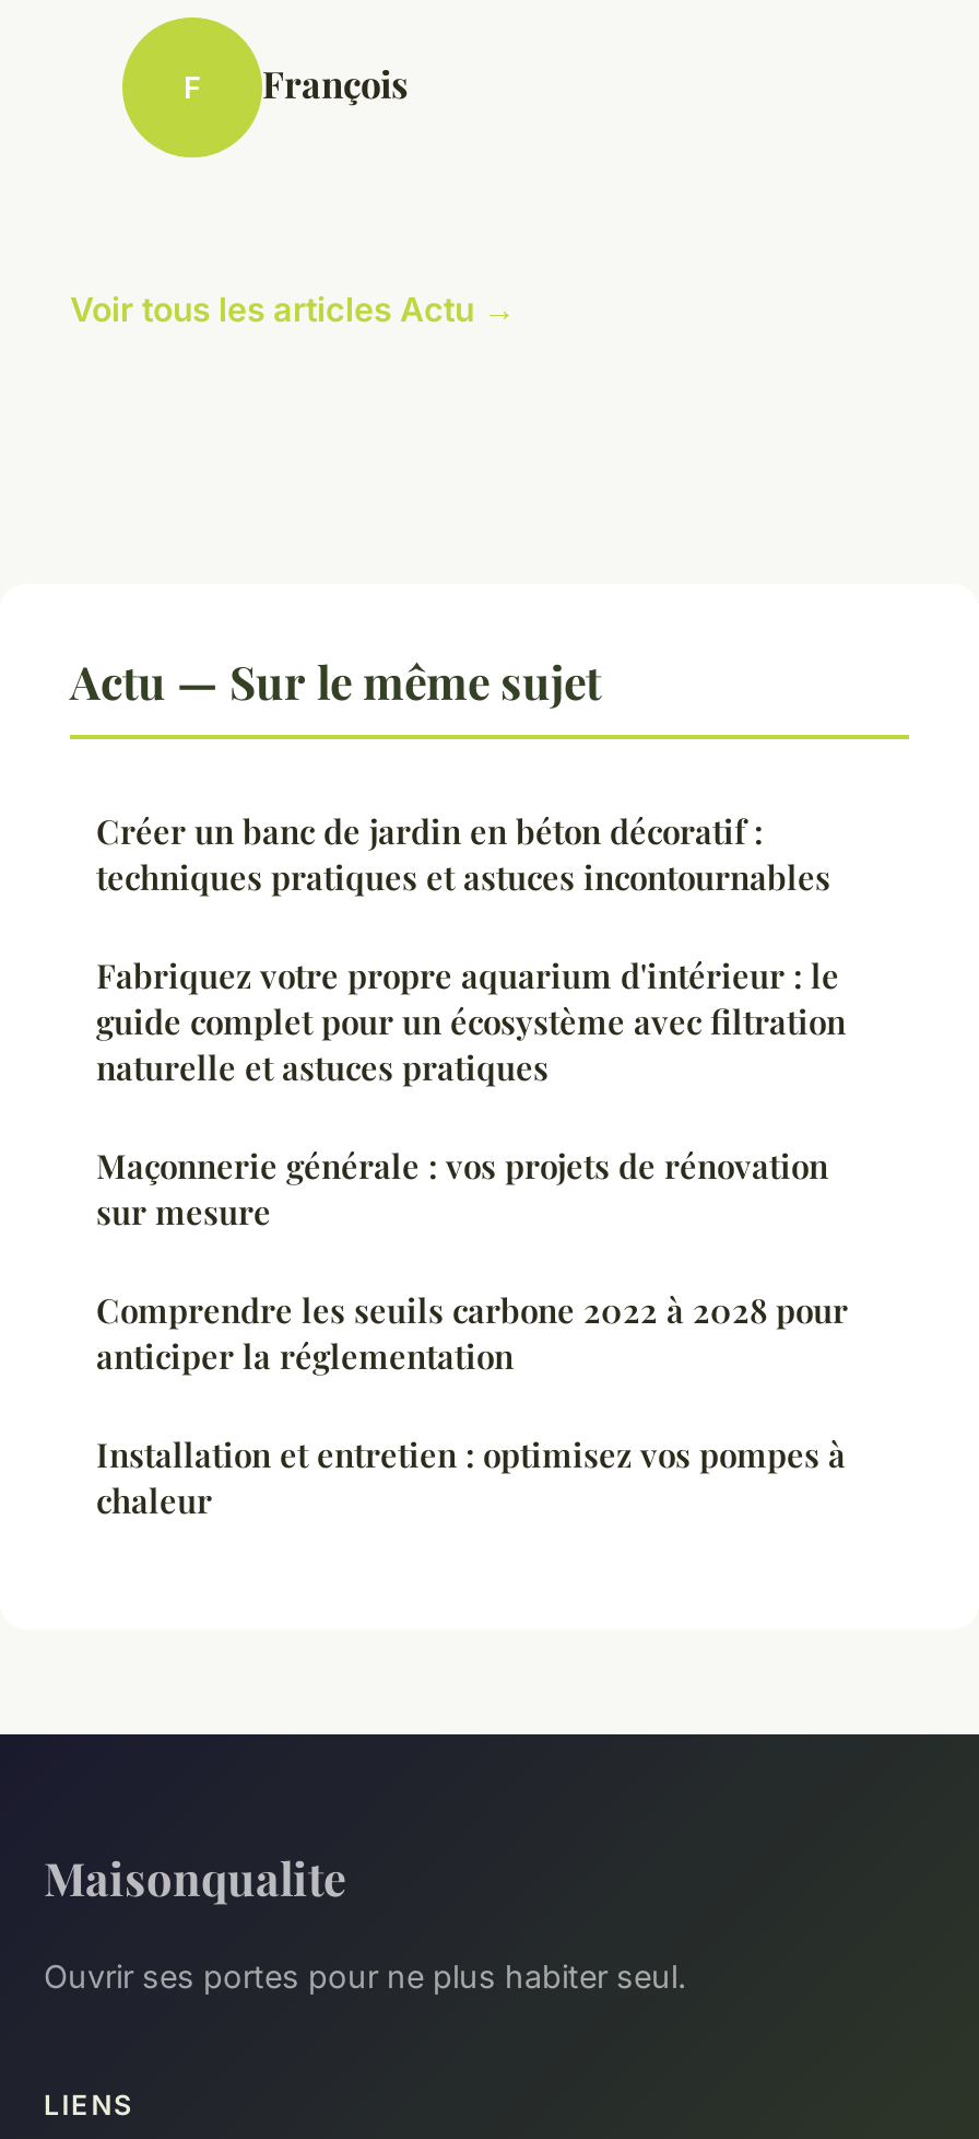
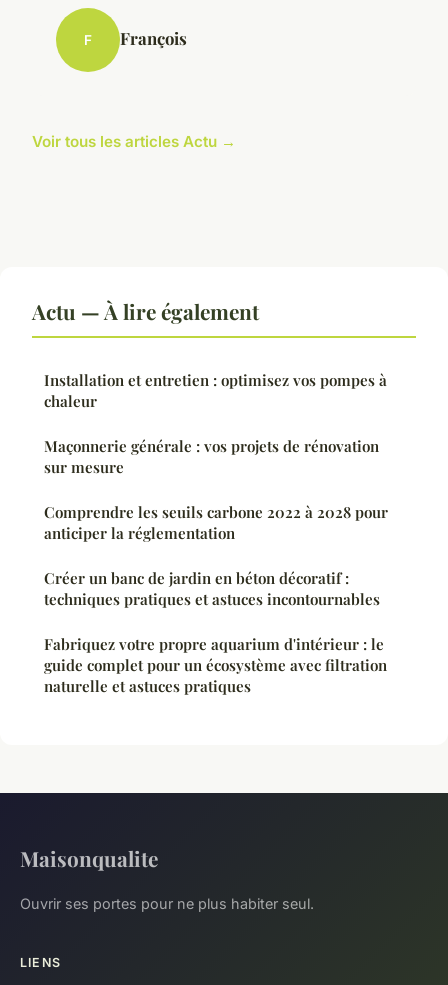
[70,650,601,711] Actu — Sur le même sujet -> [32,297,259,325] Actu — À lire également
moved [96,810,846,1090] -> [44,568,387,696]: Créer un banc de jardin en béton décoratif : | techniques pratiques et astuces incontournables | Fabriquez votre propre aquarium d'intérieur : le | guide complet pour un écosystème avec filtration | naturelle et astuces pratiques
moved [96,1144,848,1523] -> [44,370,388,543]: Installation et entretien : optimisez vos pompes à | chaleur | Maçonnerie générale : vos projets de rénovation | sur mesure | Comprendre les seuils carbone 2022 à 2028 pour | anticiper la réglementation

